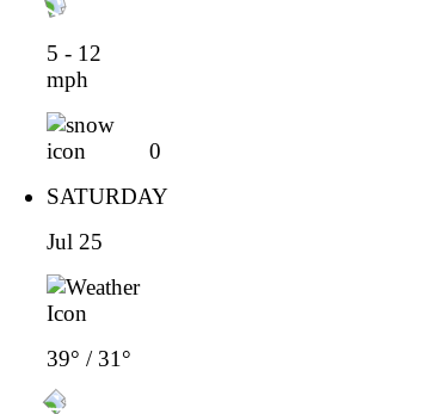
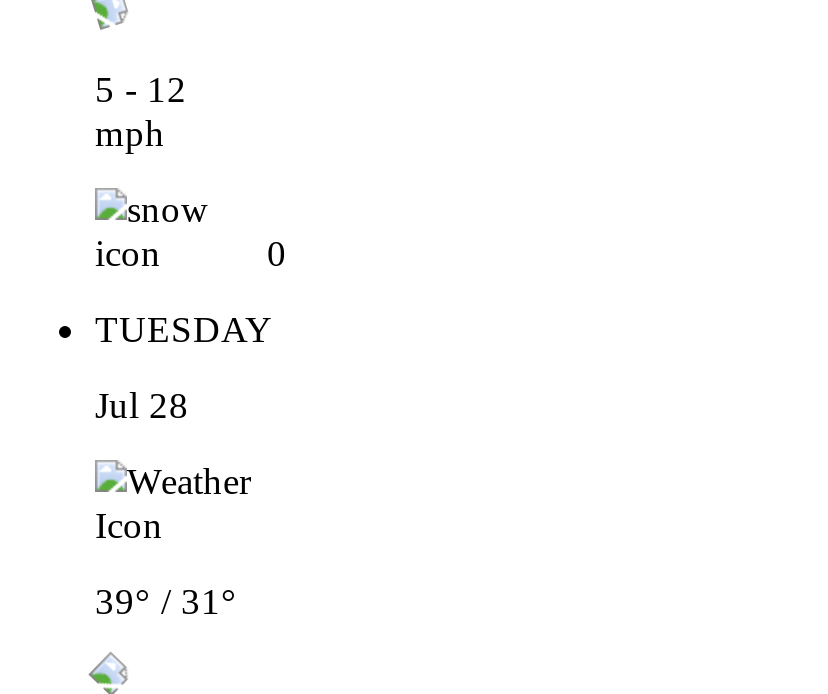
[47,184,168,209] SATURDAY -> [95,308,273,350] TUESDAY
[47,229,103,254] Jul 25 -> [95,384,189,426] Jul 28

